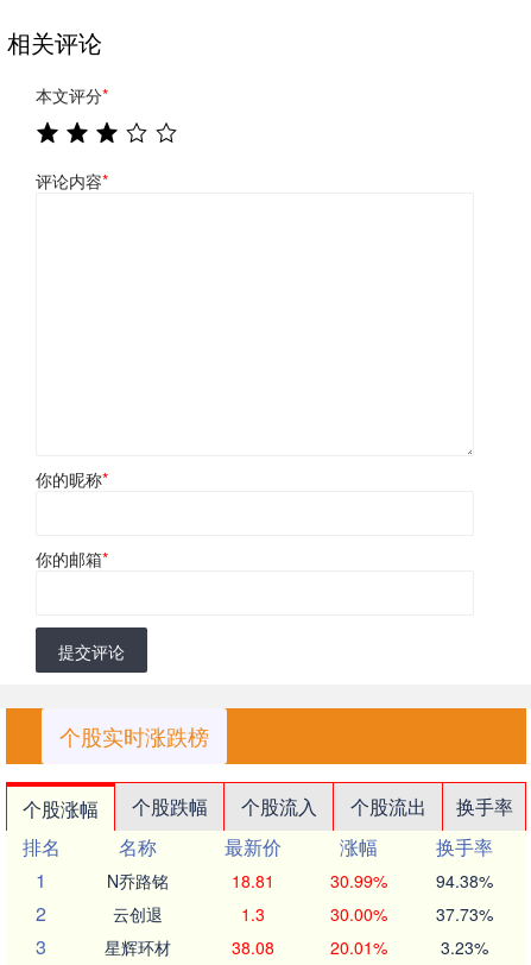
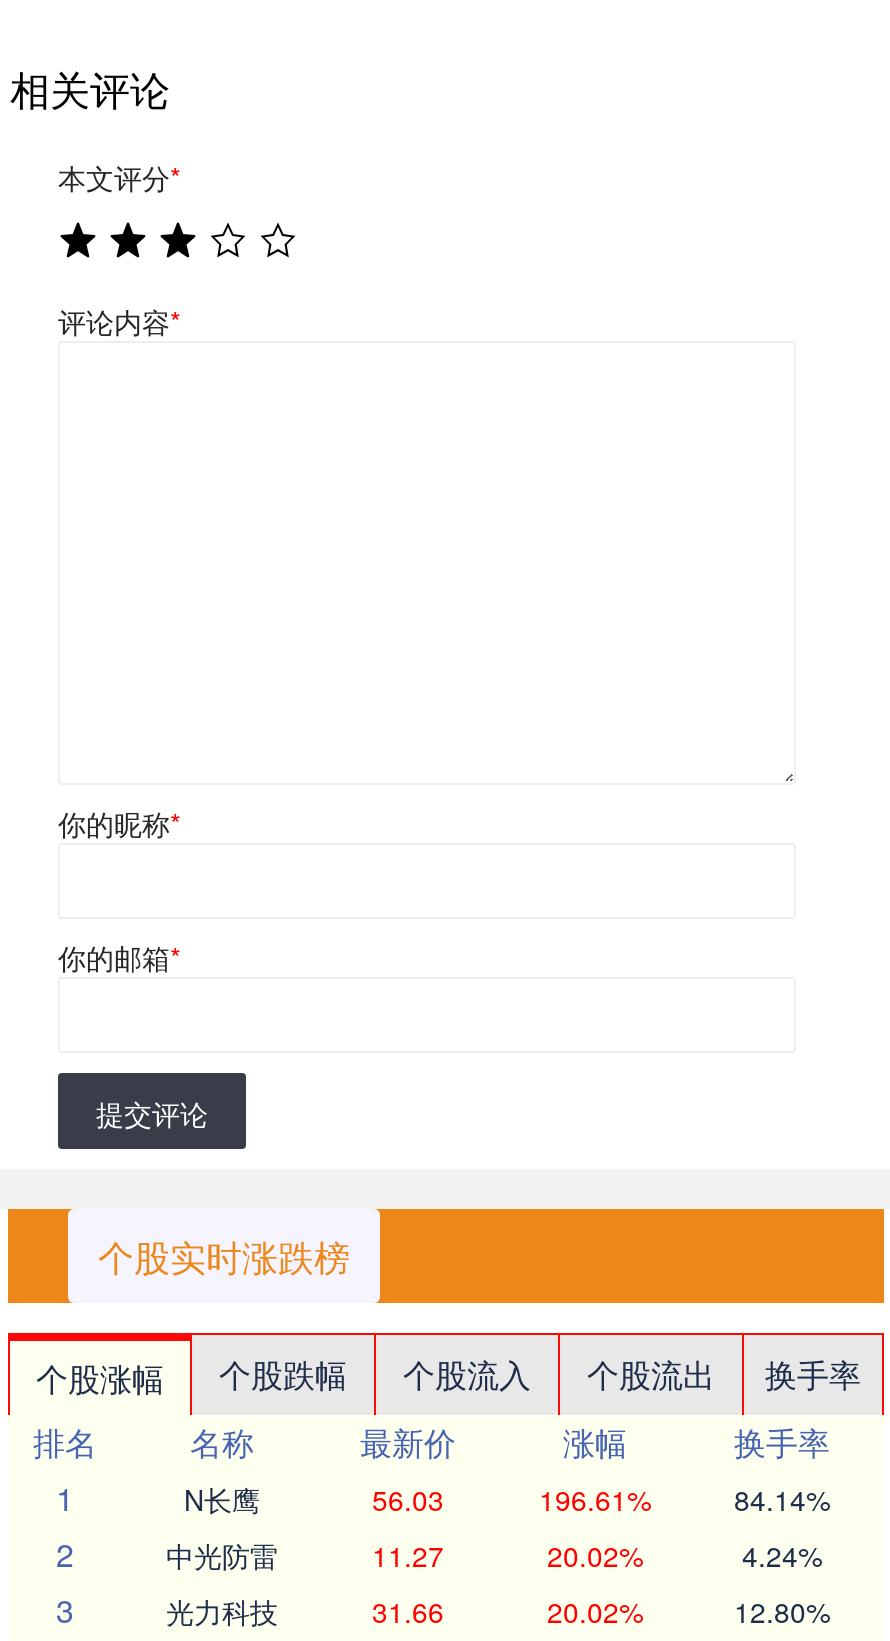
[107,868,492,892] N乔路铭 | 18.81 | 30.99% | 94.38% -> [184,1479,830,1519] N长鹰 | 56.03 | 196.61% | 84.14%
[113,902,492,926] 云创退 | 1.3 | 30.00% | 37.73% -> [166,1535,822,1575] 中光防雷 | 11.27 | 20.02% | 4.24%
[105,935,488,959] 星辉环材 | 38.08 | 20.01% | 3.23% -> [166,1591,830,1631] 光力科技 | 31.66 | 20.02% | 12.80%

